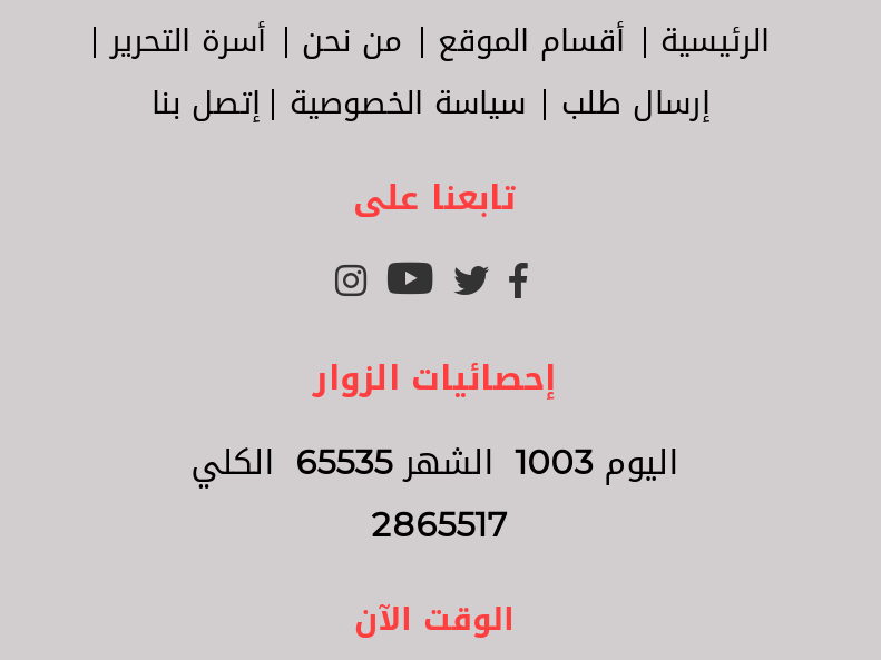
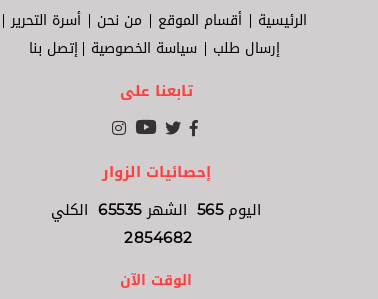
[207,431,693,493] اليوم 1003 الشهر 65535 الكلي -> [58,196,268,224] اليوم 565 الشهر 65535 الكلي
[387,493,524,556] 2865517 -> [131,224,200,252] 2854682

